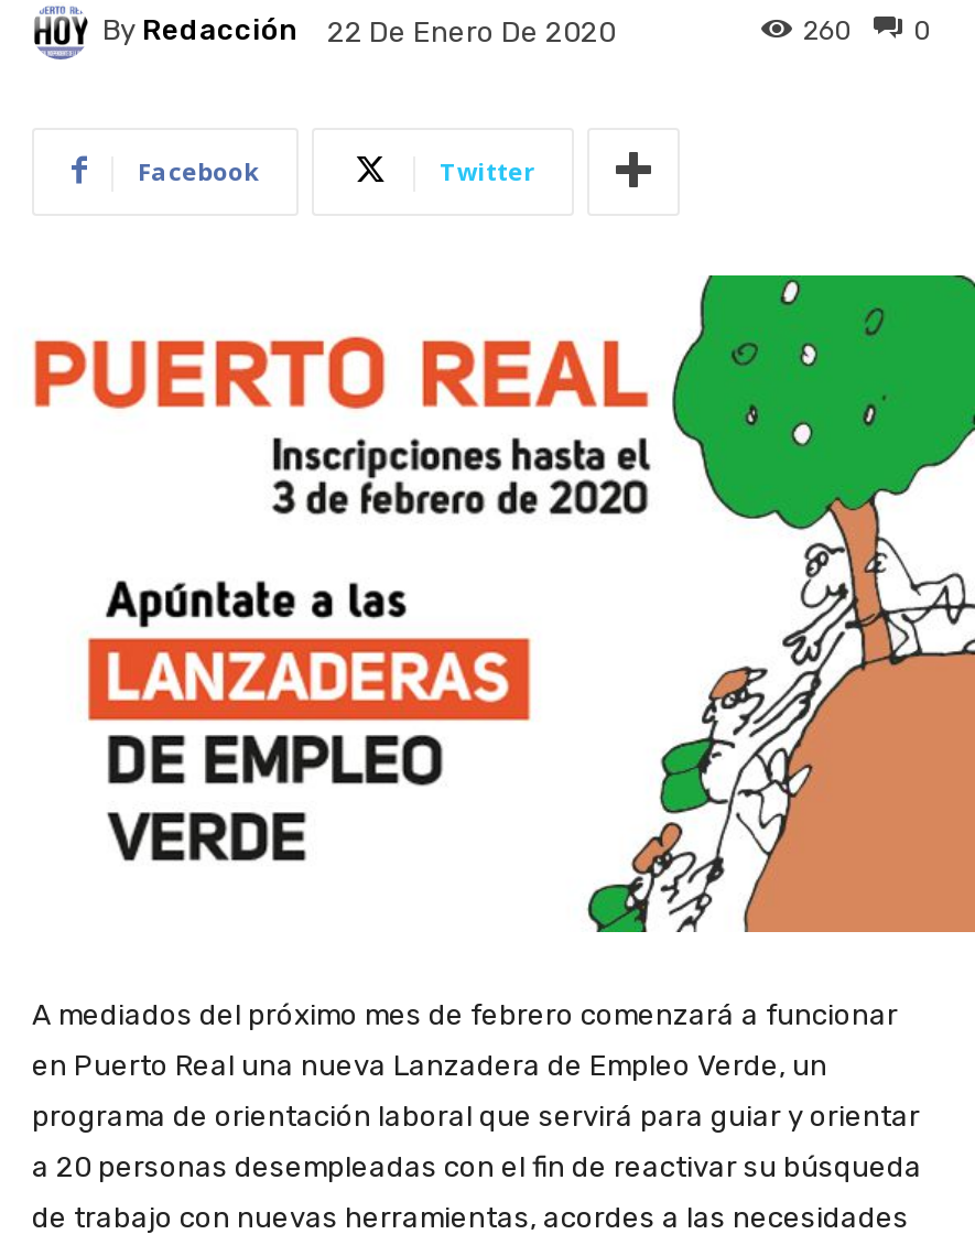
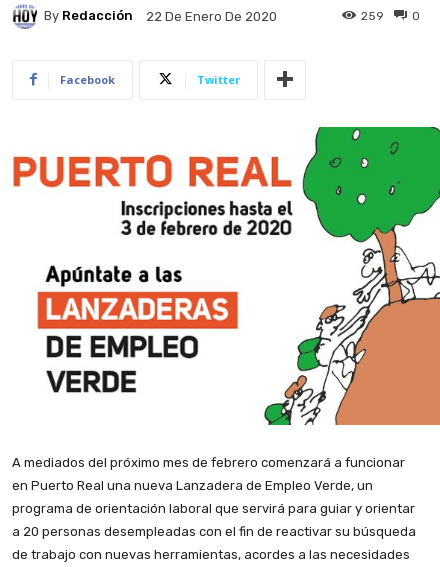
[803,15,931,45] 260 0 -> [361,9,420,23] 259 0

